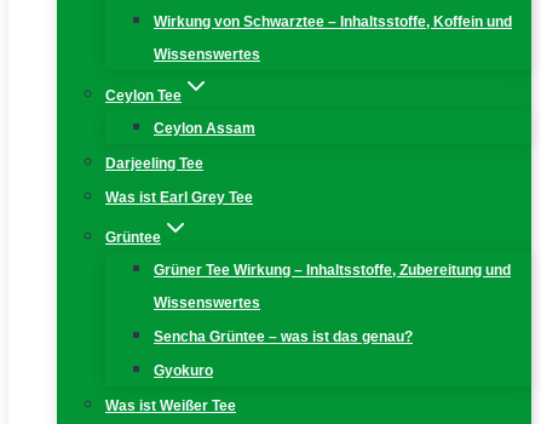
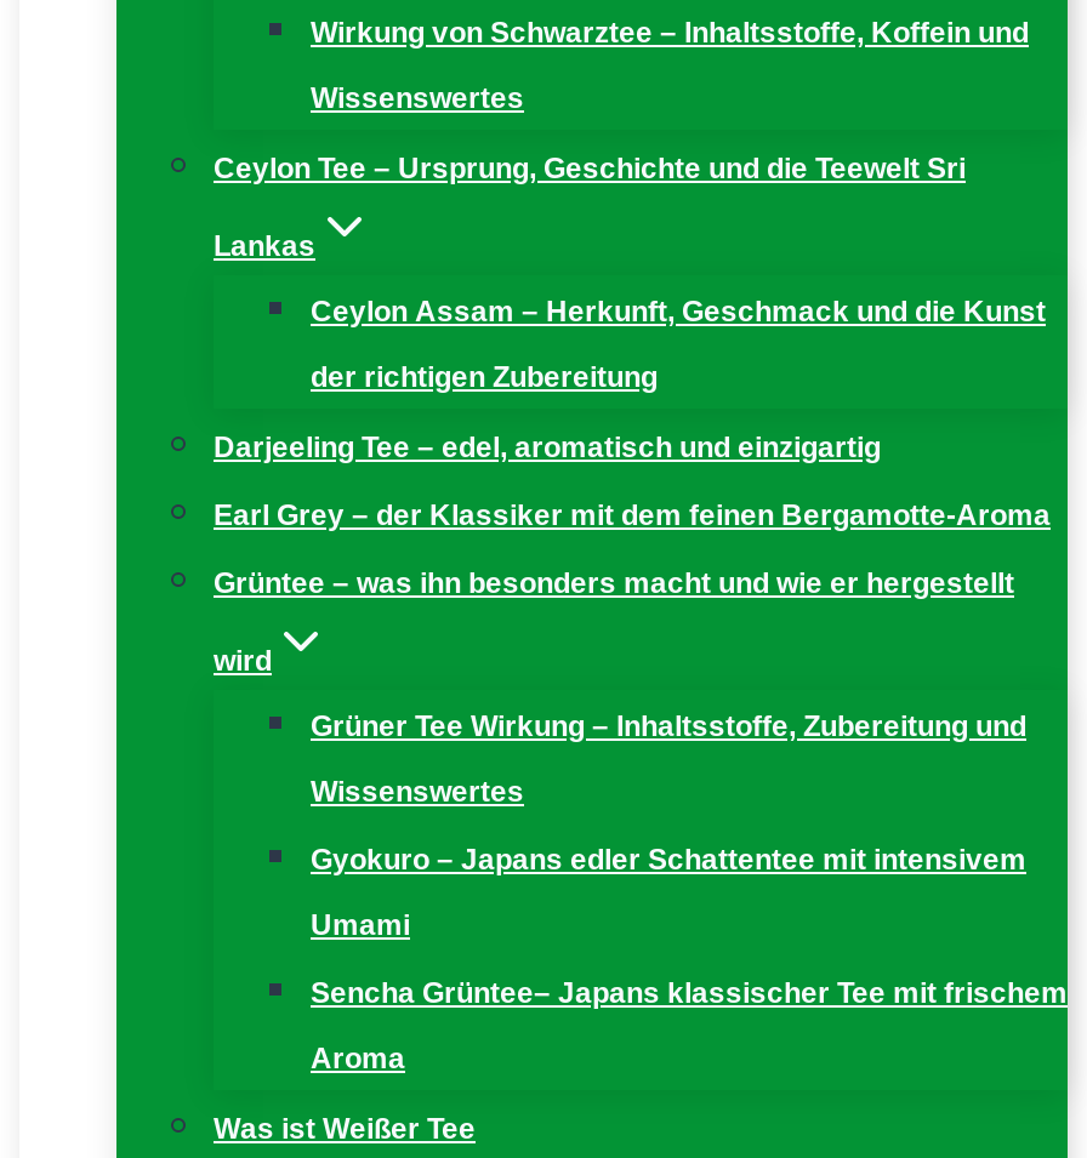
[105,87,255,246] Ceylon Tee | Ceylon Assam | Darjeeling Tee | Was ist Earl Grey Tee | Grüntee -> [214,152,1051,678] Ceylon Tee – Ursprung, Geschichte und die Teewelt Sri | Lankas | Ceylon Assam – Herkunft, Geschmack und die Kunst | der richtigen Zubereitung | Darjeeling Tee – edel, aromatisch und einzigartig | Earl Grey – der Klassiker mit dem feinen Bergamotte-Aroma | Grüntee – was ihn besonders macht und wie er hergestellt | wird
[154,328,413,379] Sencha Grüntee – was ist das genau? | Gyokuro -> [311,843,1068,1076] Gyokuro – Japans edler Schattentee mit intensivem | Umami | Sencha Grüntee– Japans klassischer Tee mit frischem | Aroma

